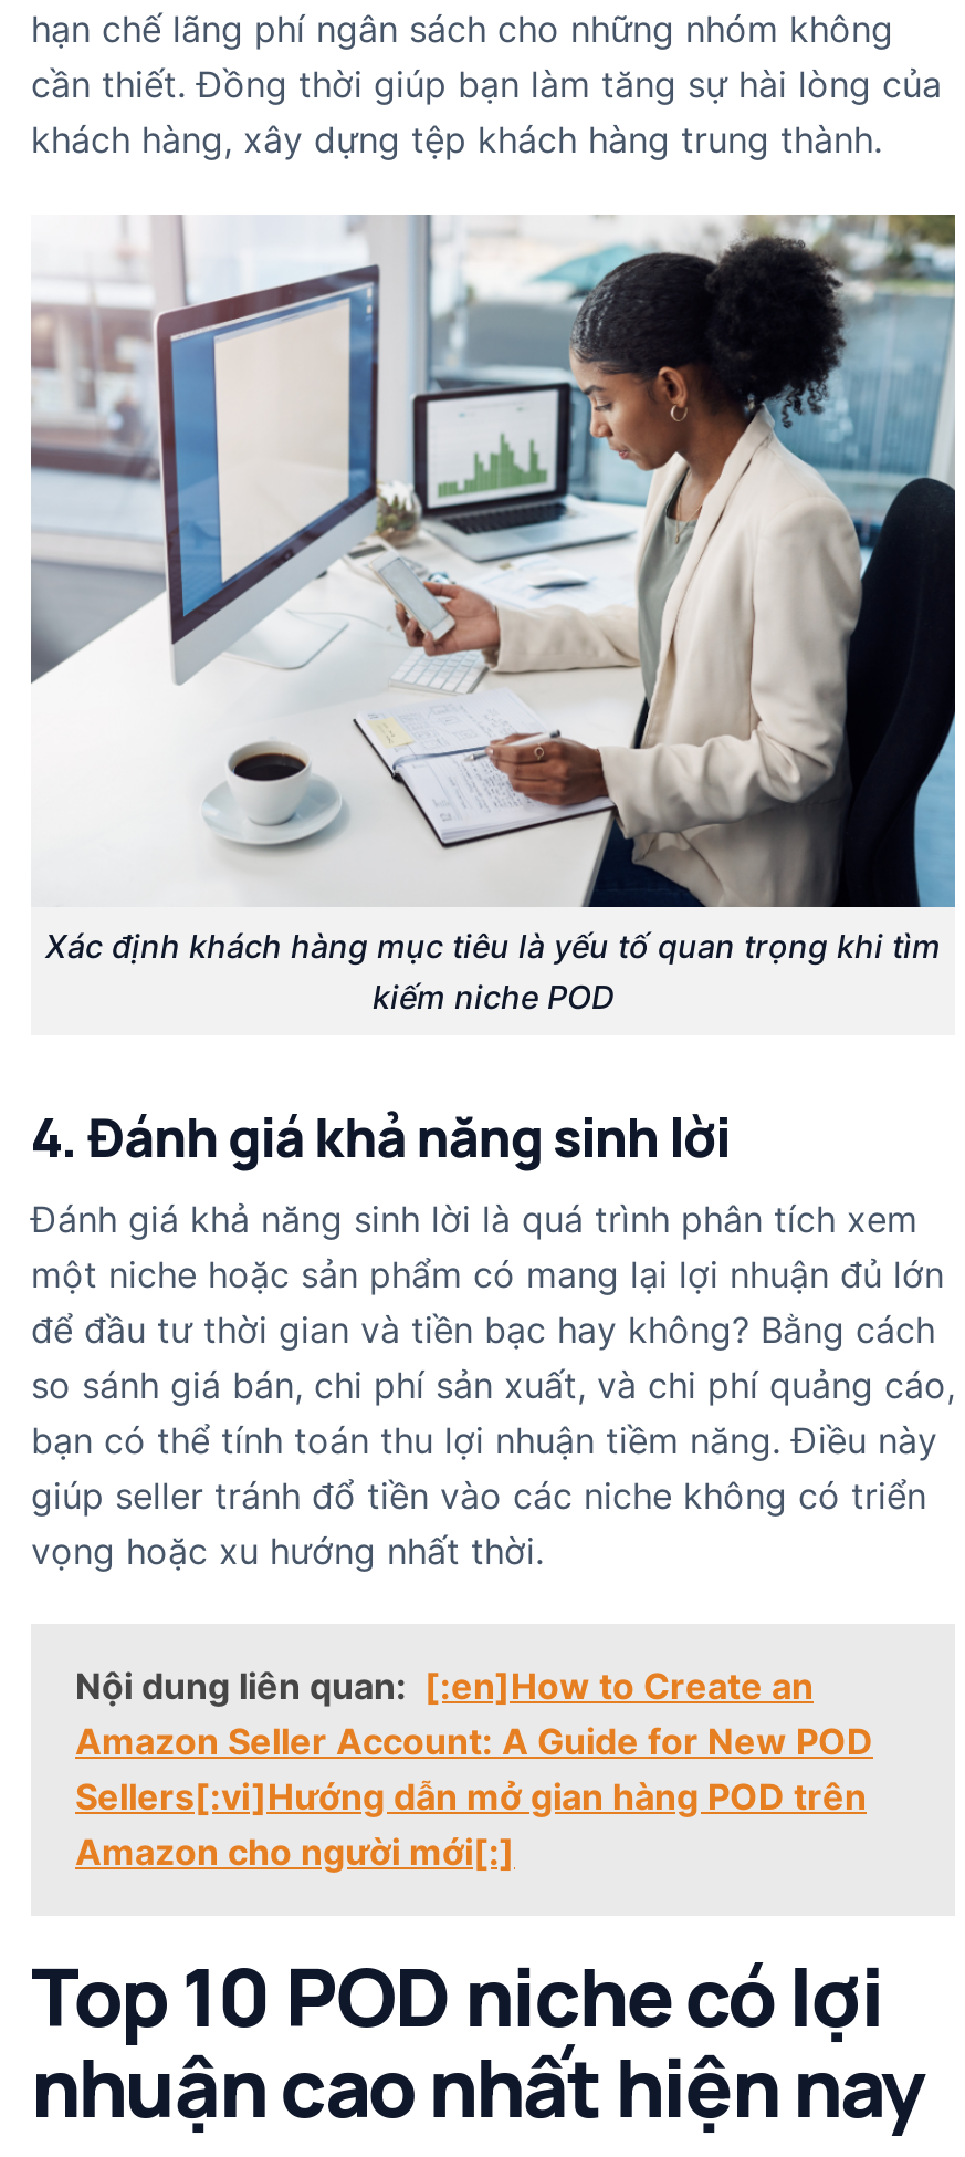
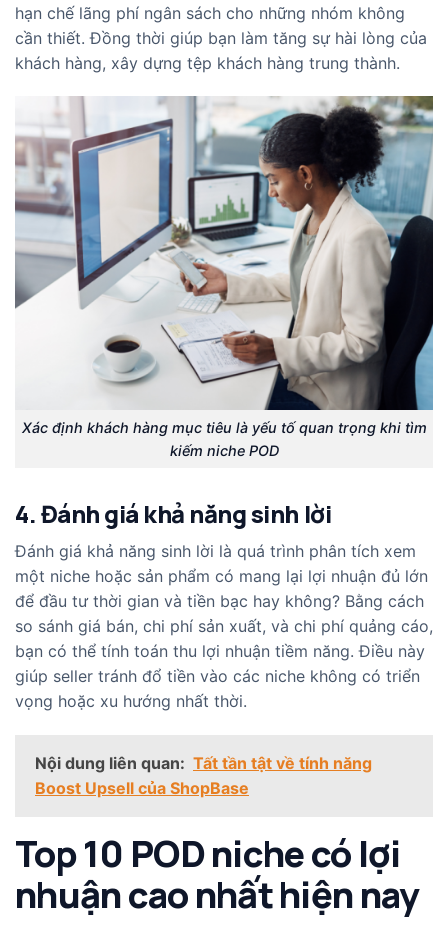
[75,1664,873,1874] Nội dung liên quan: [:en]How to Create an | Amazon Seller Account: A Guide for New POD | Sellers[:vi]Hướng dẫn mở gian hàng POD trên | Amazon cho người mới[:] -> [35,753,372,798] Nội dung liên quan: Tất tần tật về tính năng | Boost Upsell của ShopBase

